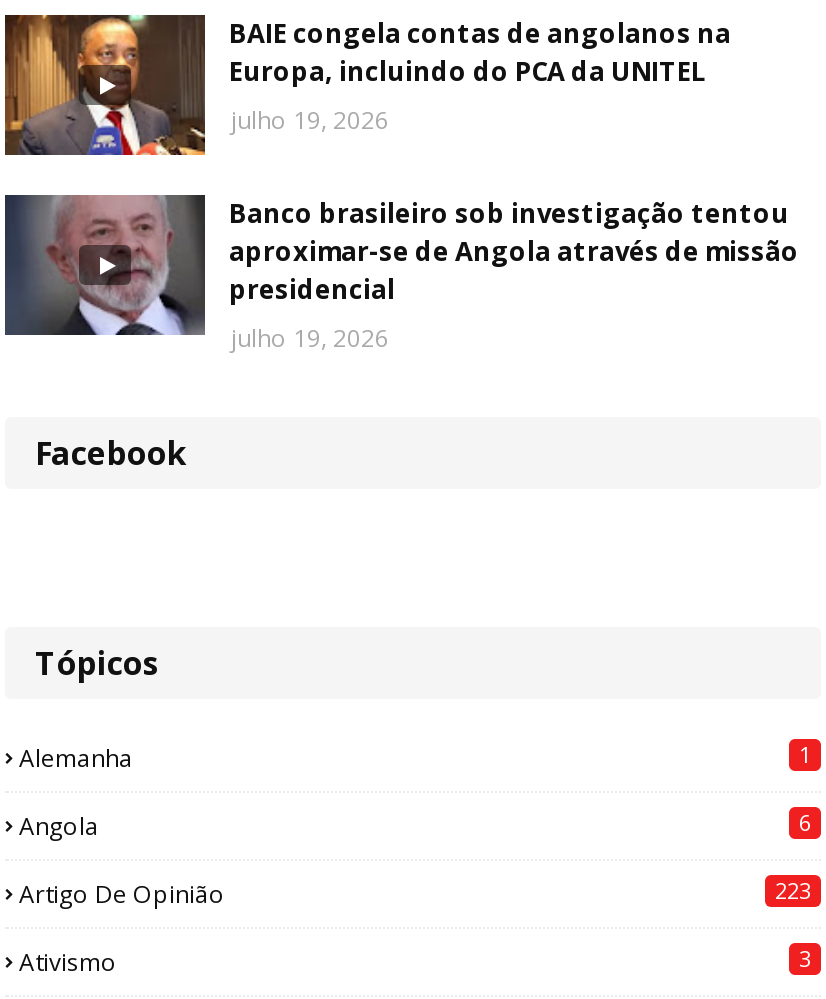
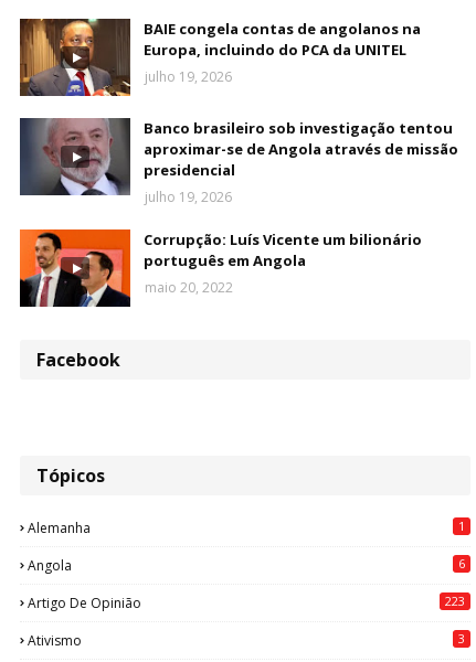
none -> [19,228,422,308] [image] | Corrupção: Luís Vicente um bilionário | português em Angola | maio 20, 2022

